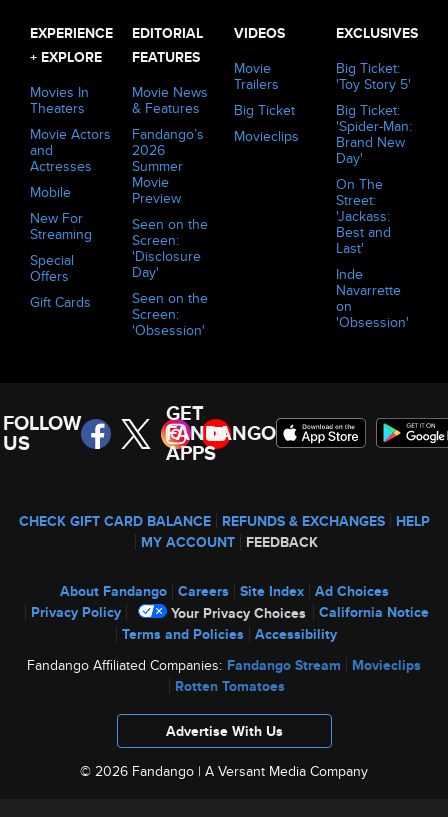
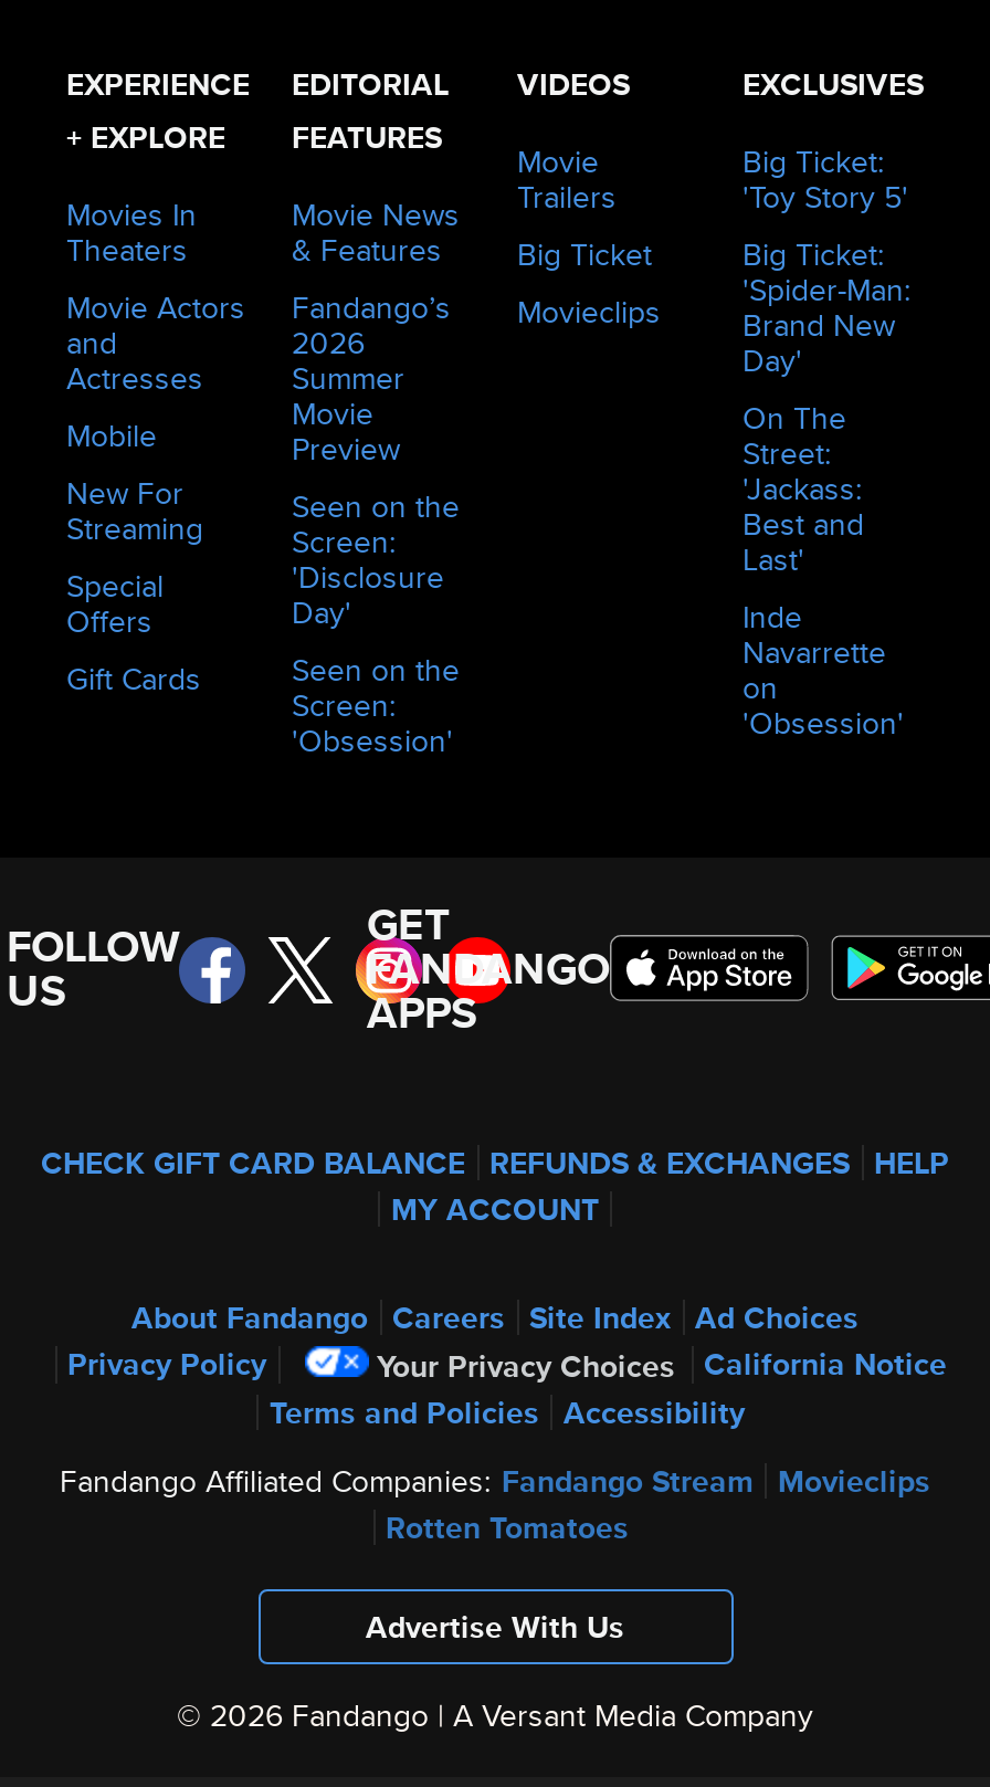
[141,532,318,552] MY ACCOUNT FEEDBACK -> [391,1187,599,1231] MY ACCOUNT

